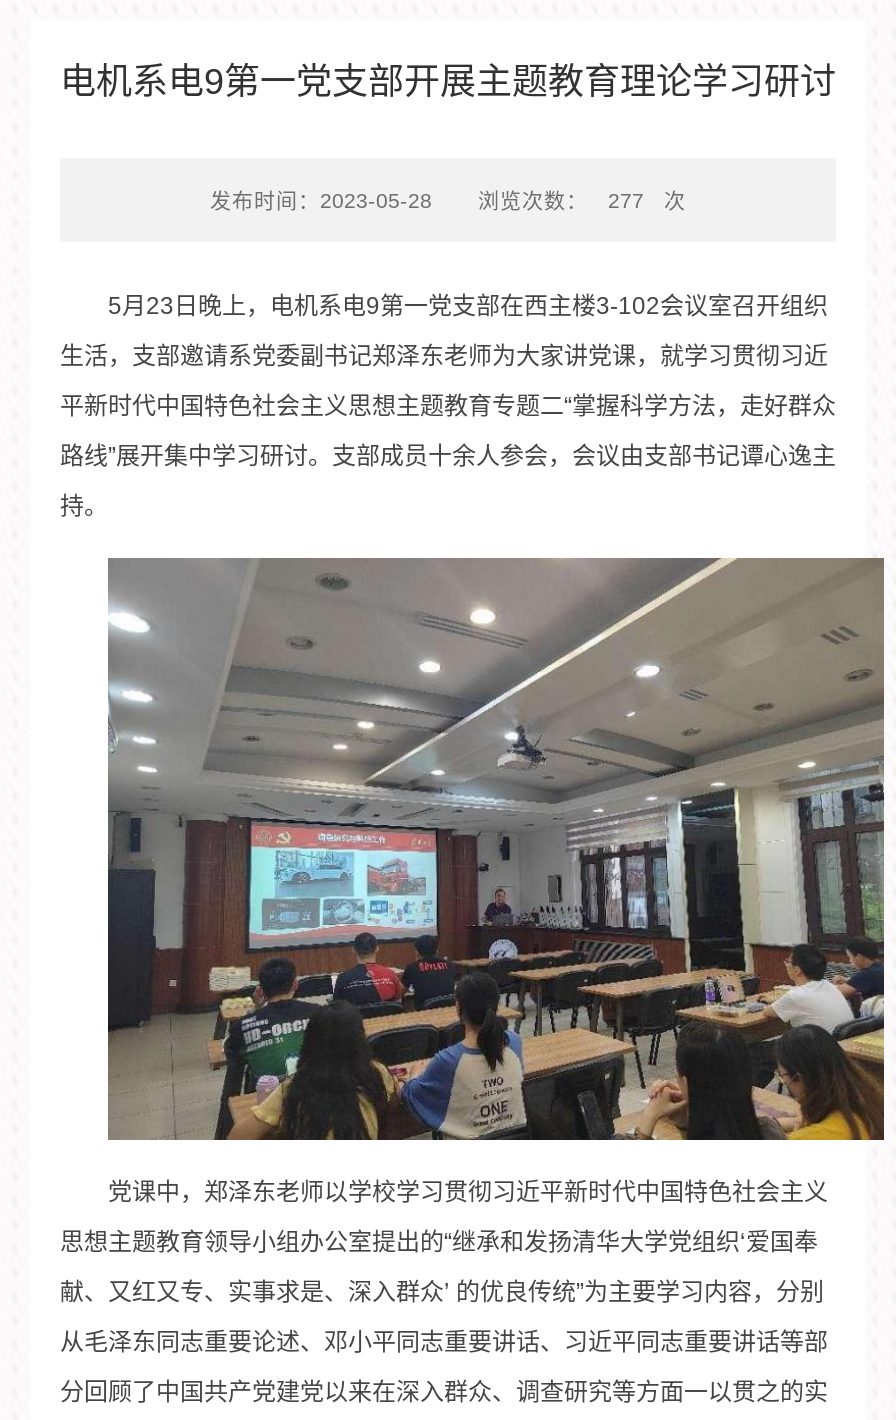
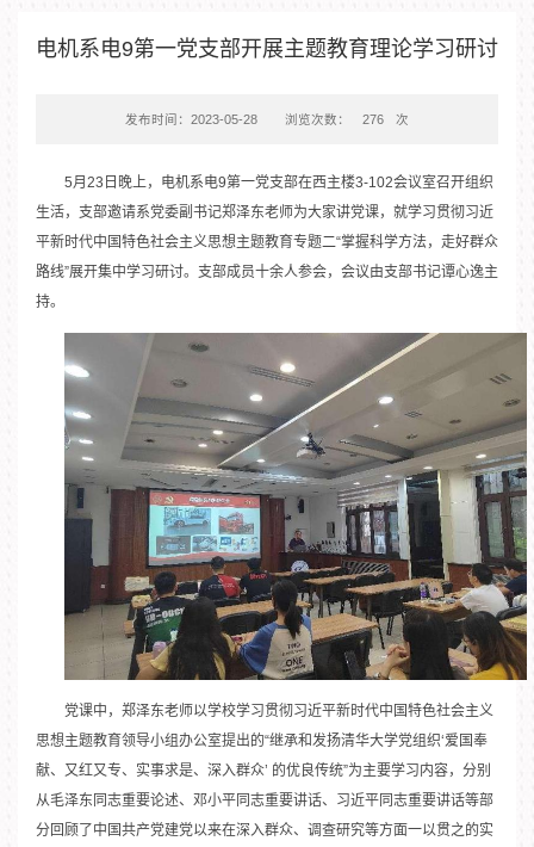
[210,188,686,212] 发布时间：2023-05-28 浏览次数： 277 次 -> [125,112,409,126] 发布时间：2023-05-28 浏览次数： 276 次

